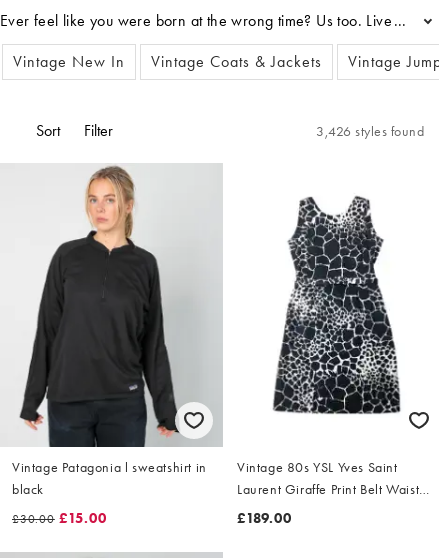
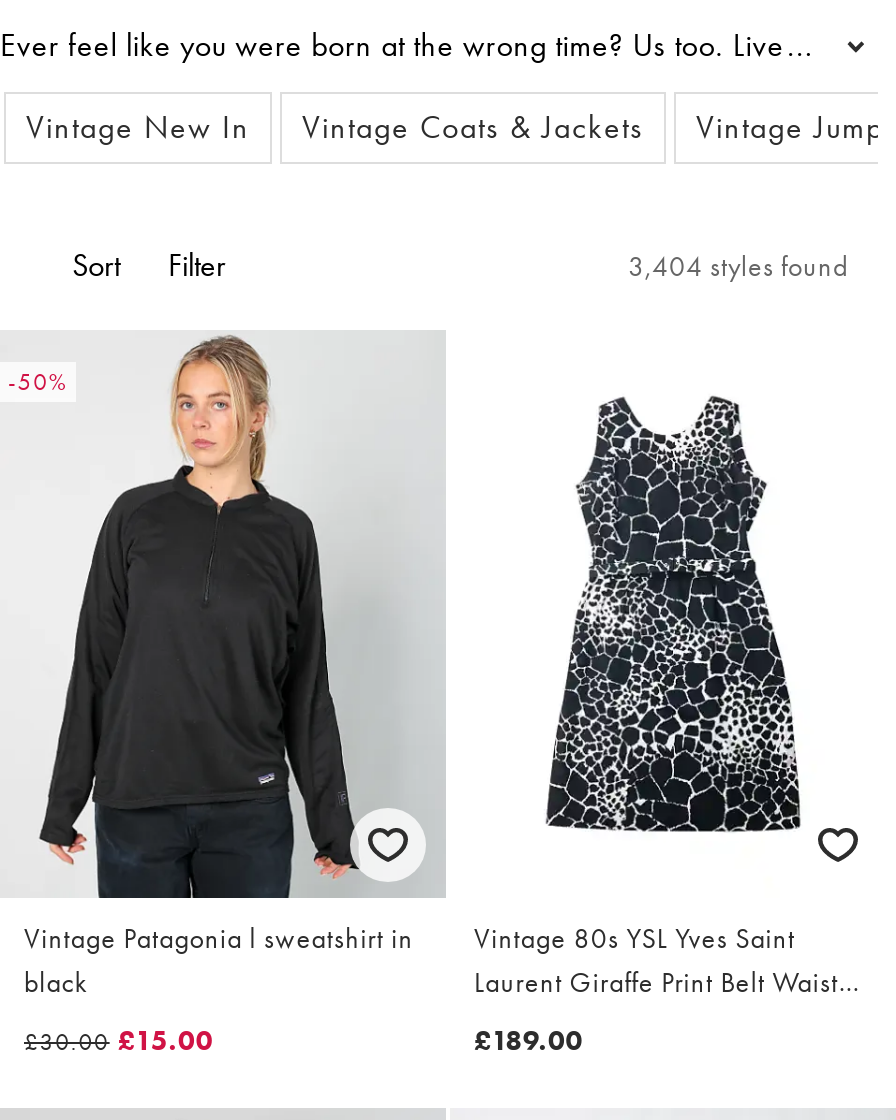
[316,122,424,140] 3,426 styles found -> [8,248,848,398] 3,404 styles found | -50%

